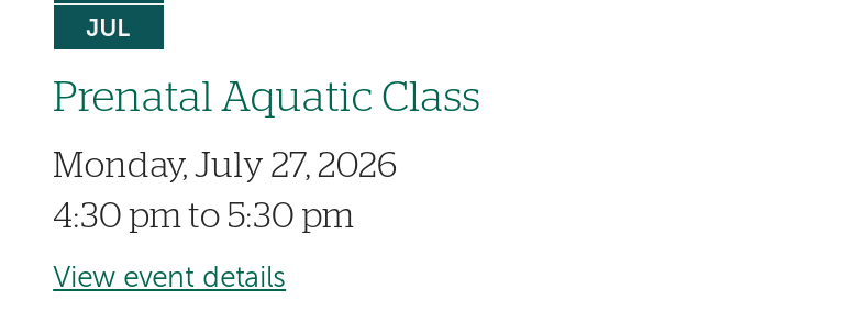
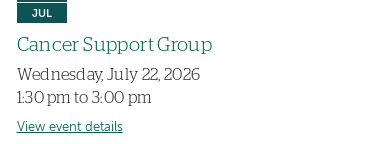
[53,79,480,121] Prenatal Aquatic Class -> [17,36,212,55] Cancer Support Group
[53,148,397,233] Monday, July 27, 2026 | 4:30 pm to 5:30 pm -> [17,67,200,106] Wednesday, July 22, 2026 | 1:30 pm to 3:00 pm

